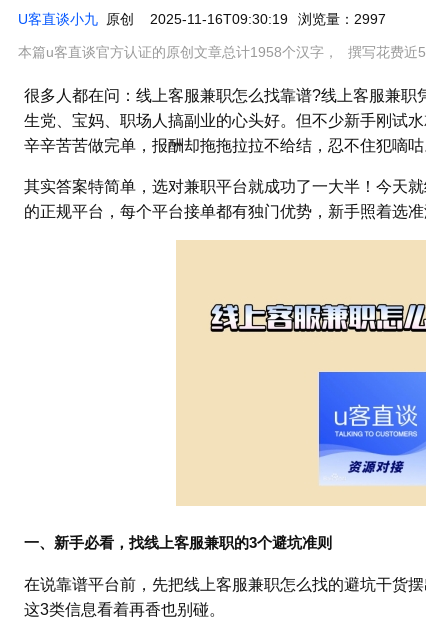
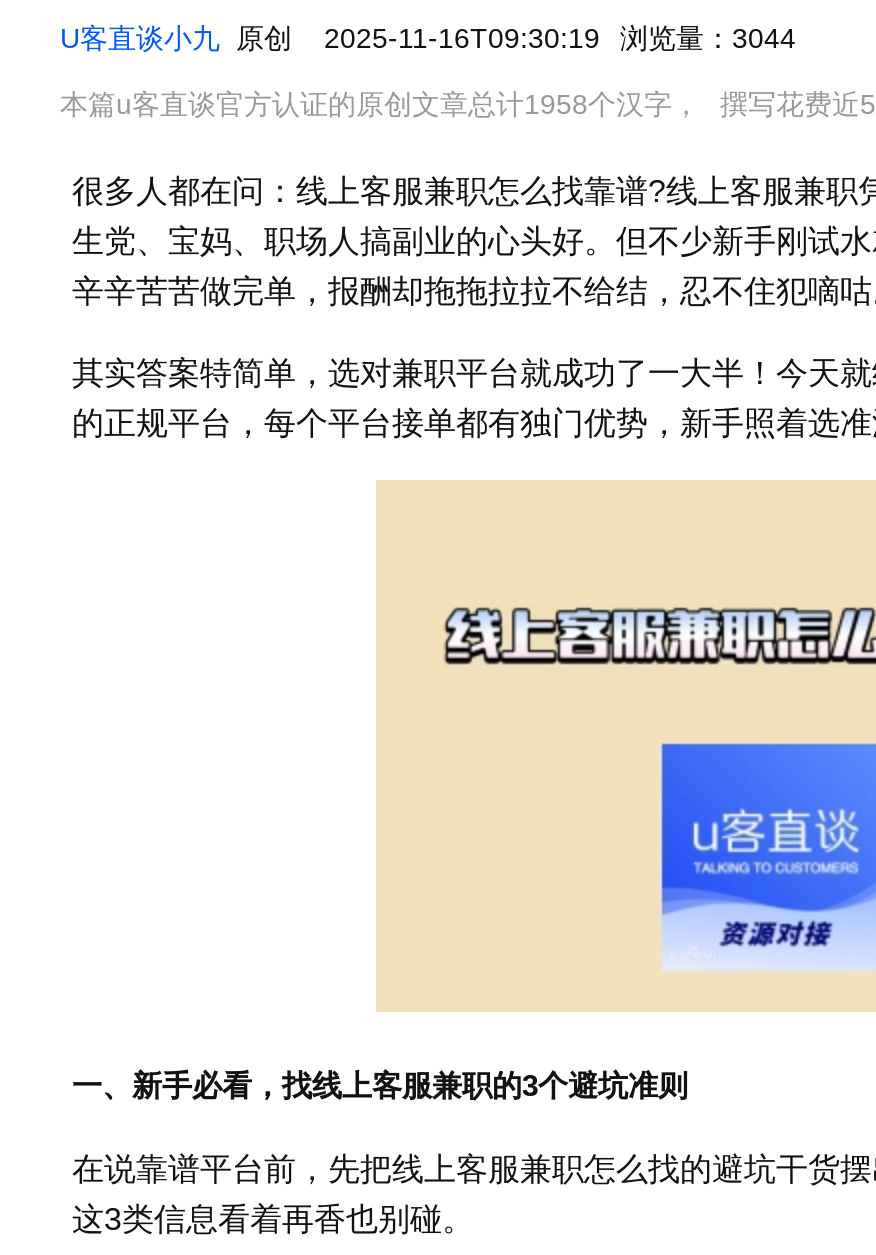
[18,10,386,26] U客直谈小九 原创 2025-11-16T09:30:19 浏览量：2997 -> [60,21,796,53] U客直谈小九 原创 2025-11-16T09:30:19 浏览量：3044

